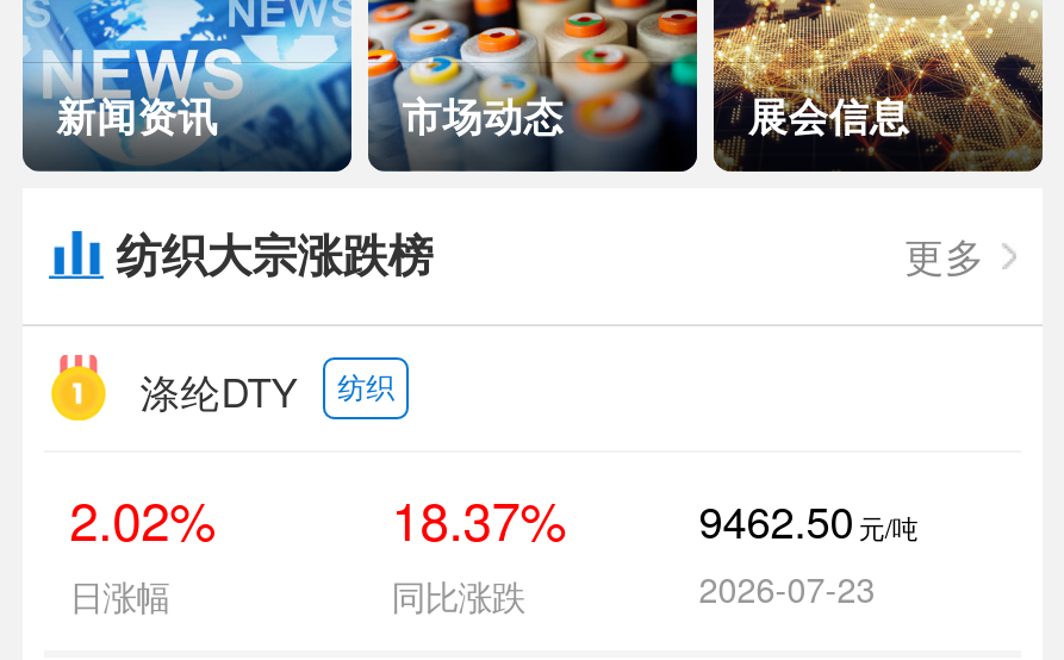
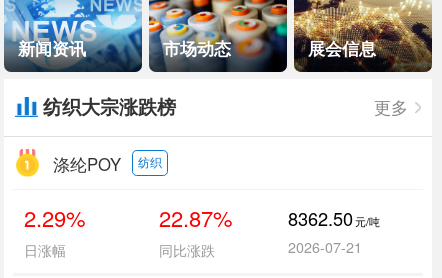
[140,362,297,419] 涤纶DTY -> [53,152,121,176] 涤纶POY
[69,482,217,555] 2.02% -> [24,202,86,233] 2.29%
[392,482,568,555] 18.37% -> [159,202,233,233] 22.87%
[699,487,918,613] 9462.50 元/吨 | 2026-07-23 -> [288,205,380,257] 8362.50 元/吨 | 2026-07-21

